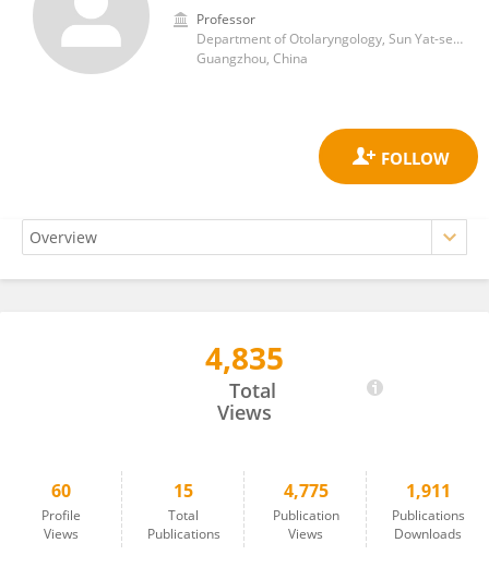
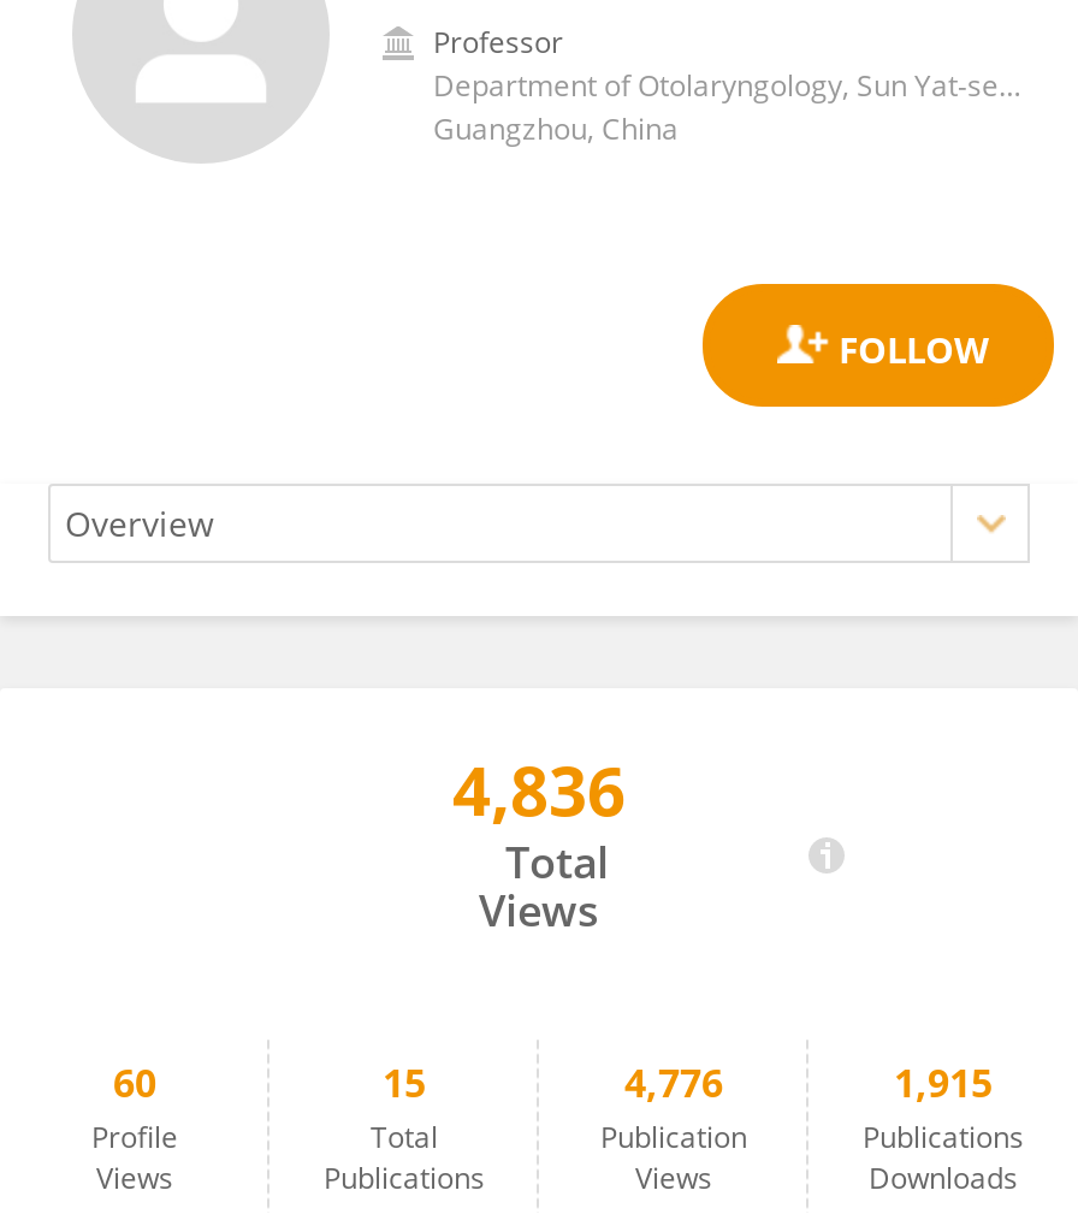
[205,337,284,378] 4,835 -> [452,744,626,835] 4,836
[283,479,328,503] 4,775 -> [624,1056,723,1109] 4,776
[405,479,450,503] 1,911 -> [894,1056,993,1109] 1,915

